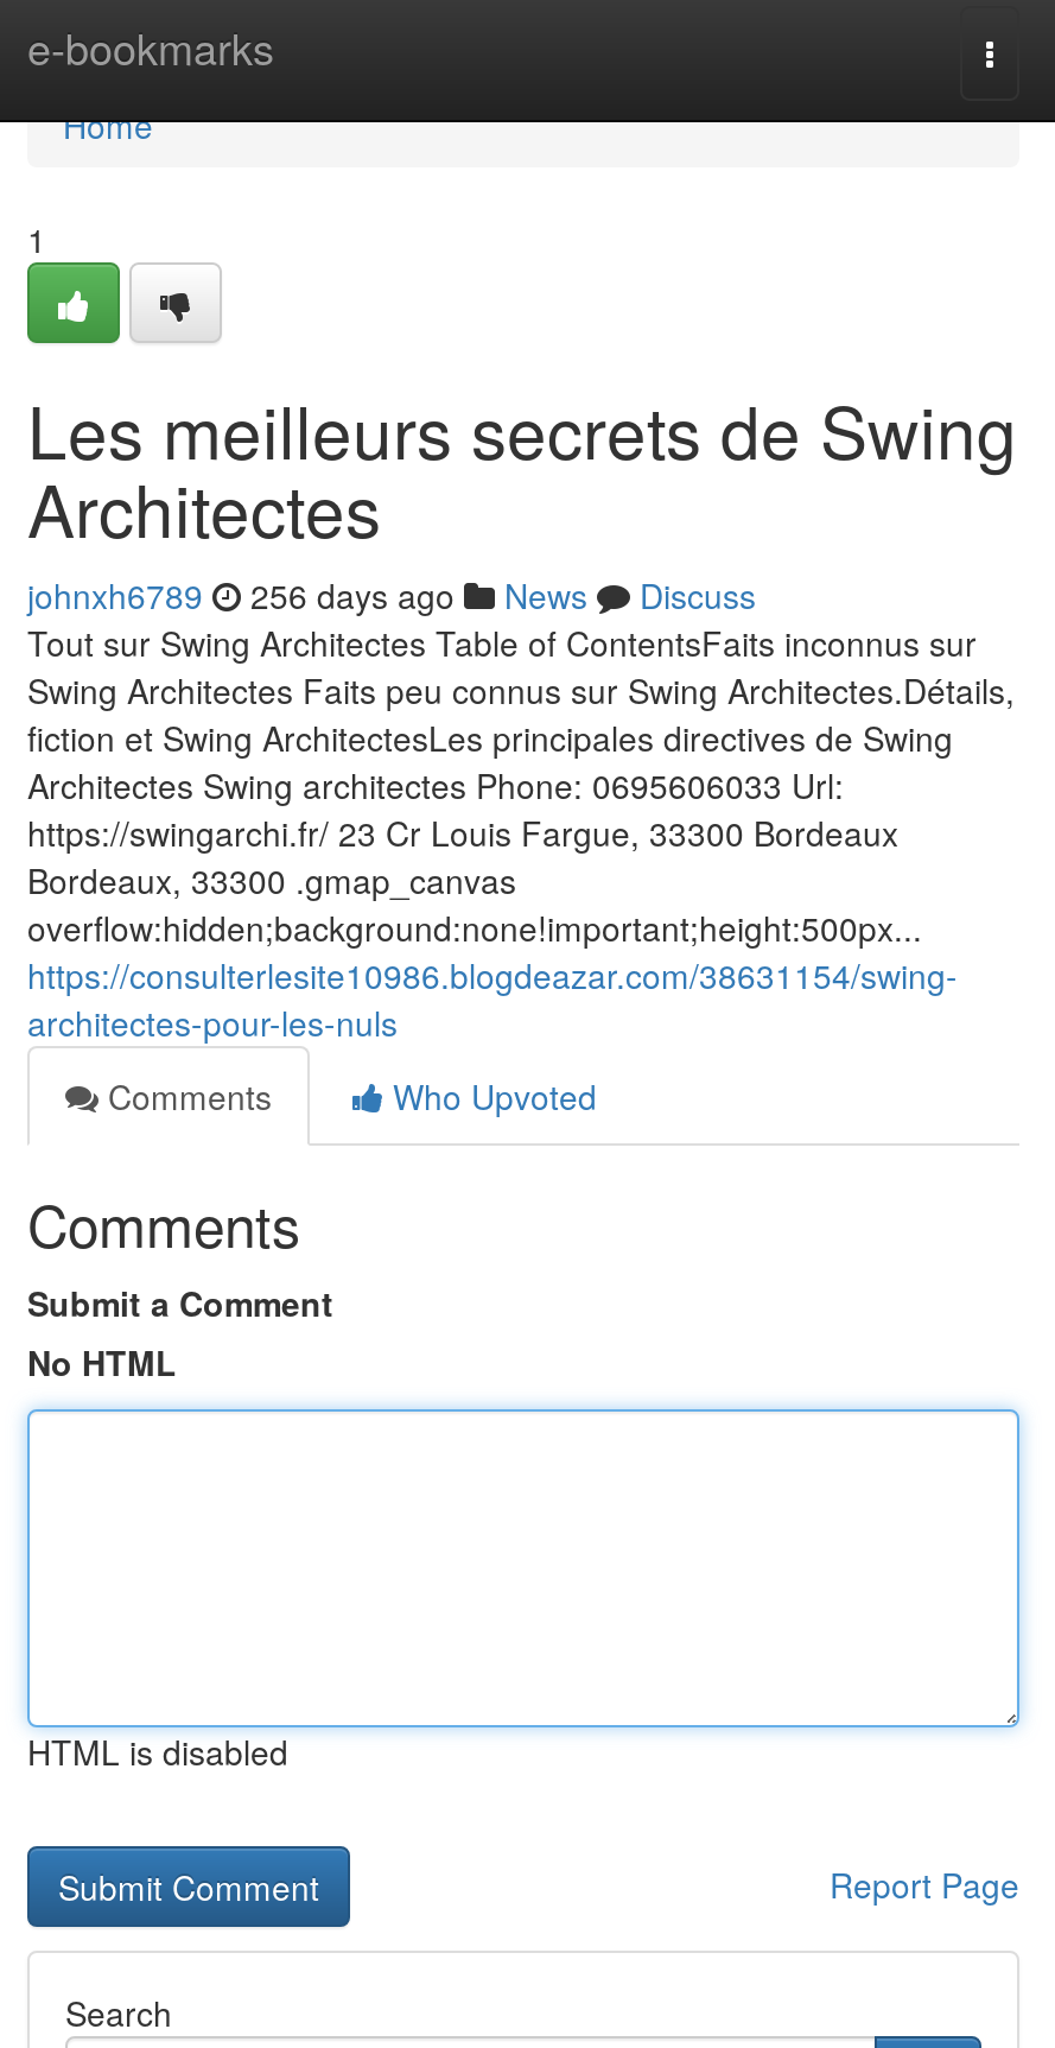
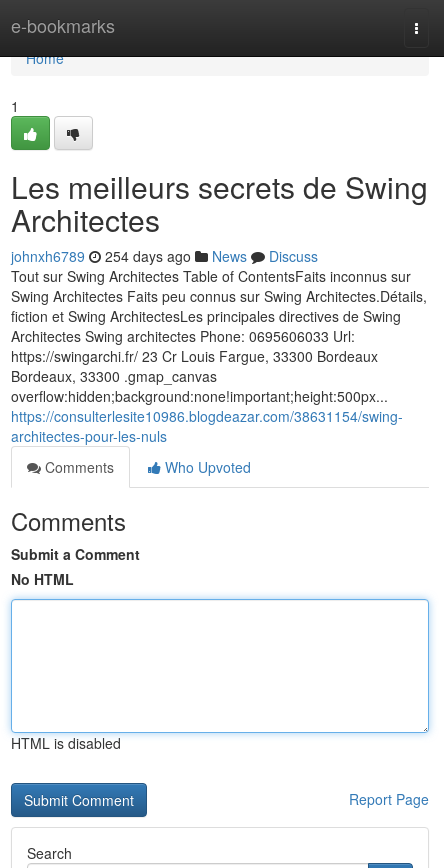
[27,571,756,619] johnxh6789 256 days ago News Discuss -> [11,246,318,266] johnxh6789 254 days ago News Discuss

